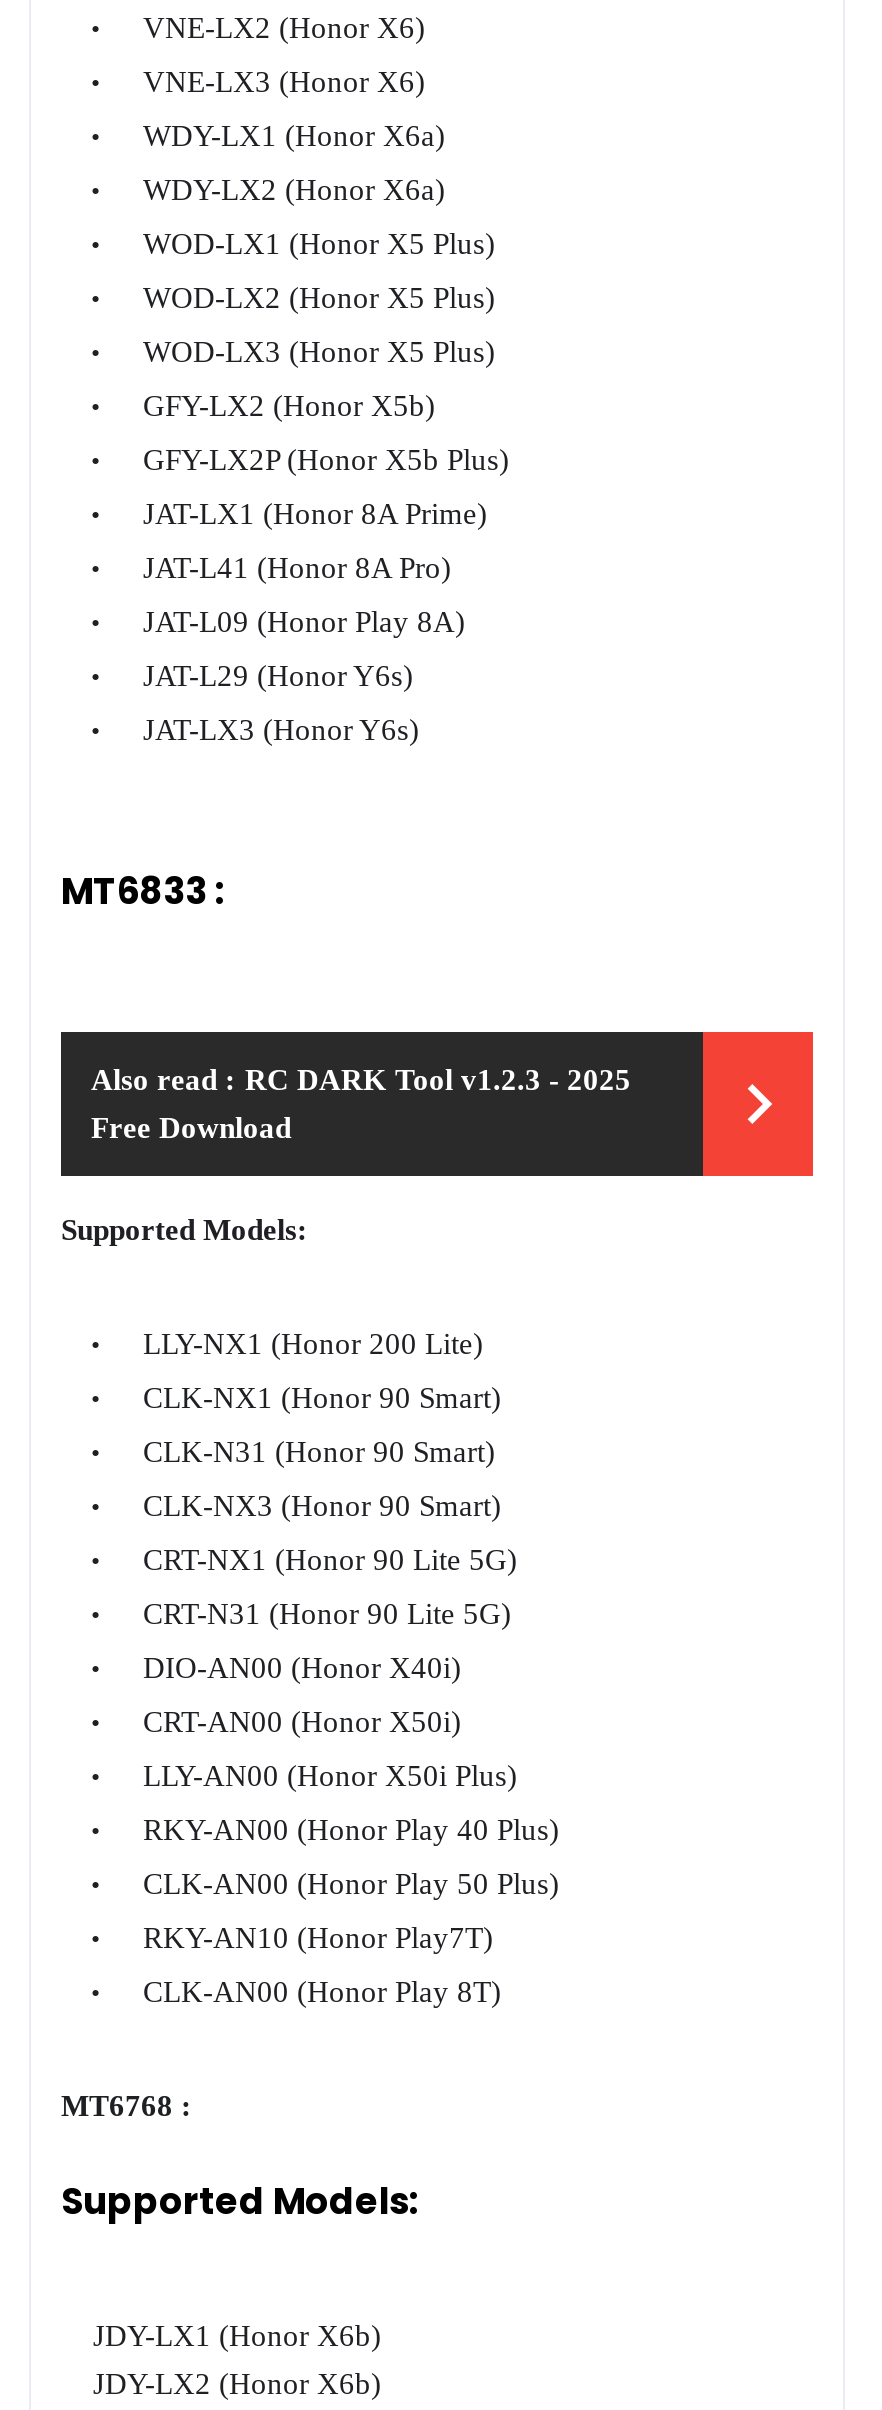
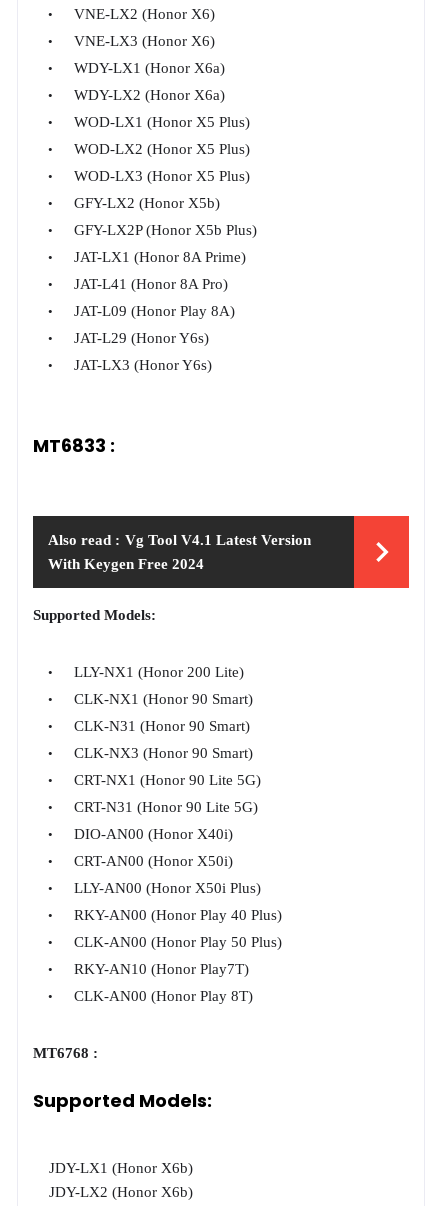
[91,1064,631,1096] Also read : RC DARK Tool v1.2.3 - 2025 -> [48,532,311,548] Also read : Vg Tool V4.1 Latest Version
[91,1112,291,1144] Free Download -> [48,556,204,572] With Keygen Free 2024

